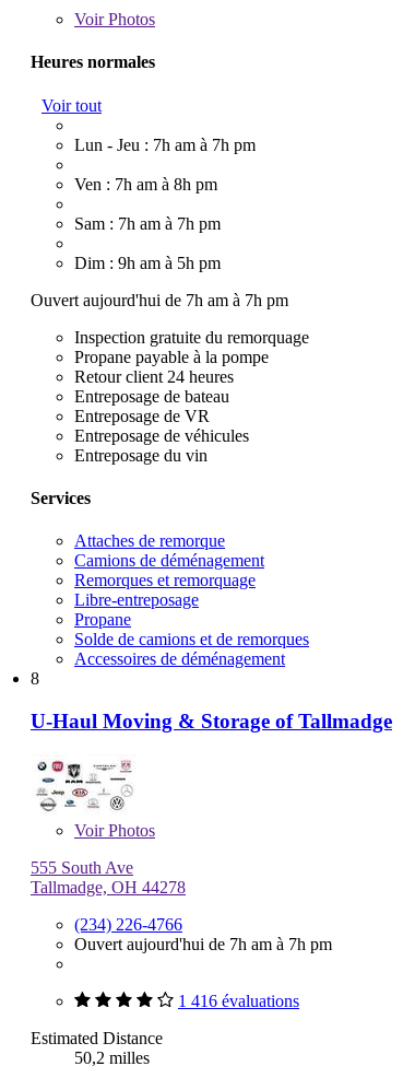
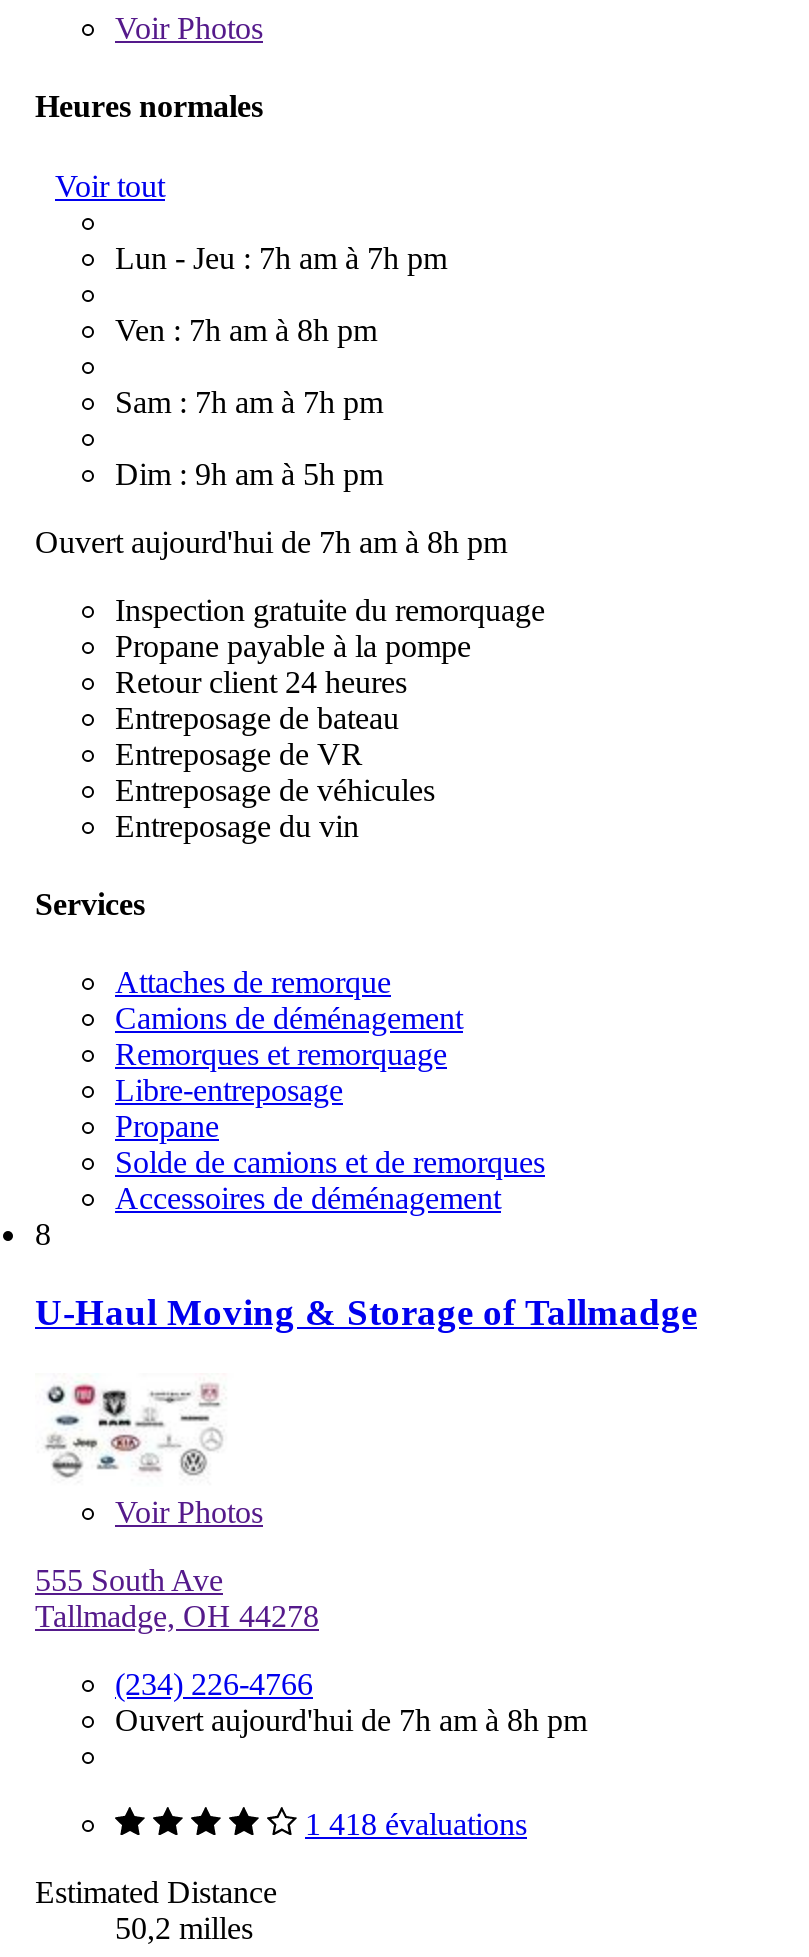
[31,290,288,309] Ouvert aujourd'hui de 7h am à 7h pm -> [35,524,507,558] Ouvert aujourd'hui de 7h am à 8h pm
[74,934,332,953] Ouvert aujourd'hui de 7h am à 7h pm -> [115,1702,587,1736] Ouvert aujourd'hui de 7h am à 8h pm
[178,991,299,1010] 1 416 évaluations -> [305,1806,527,1840] 1 418 évaluations

